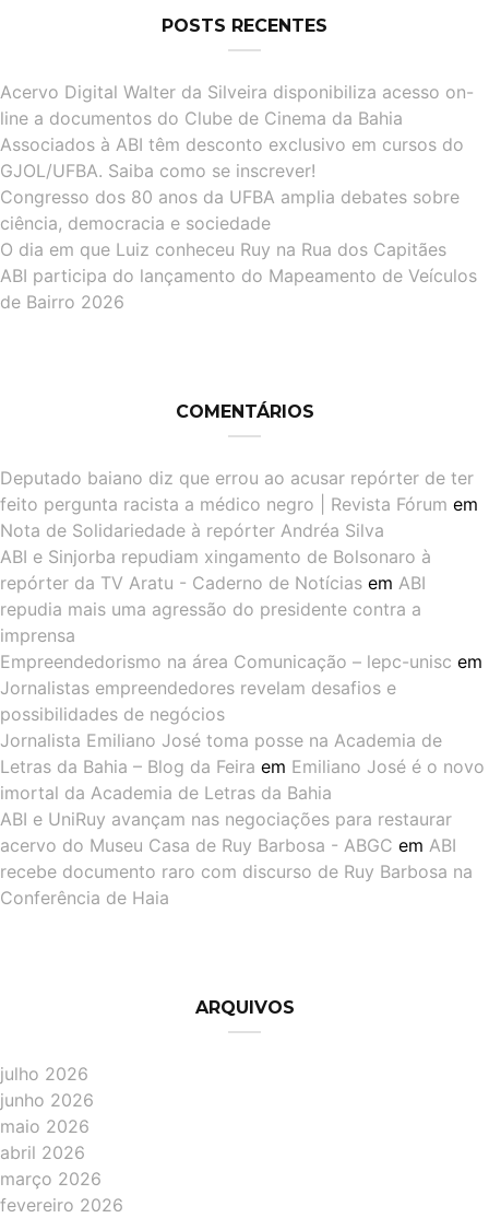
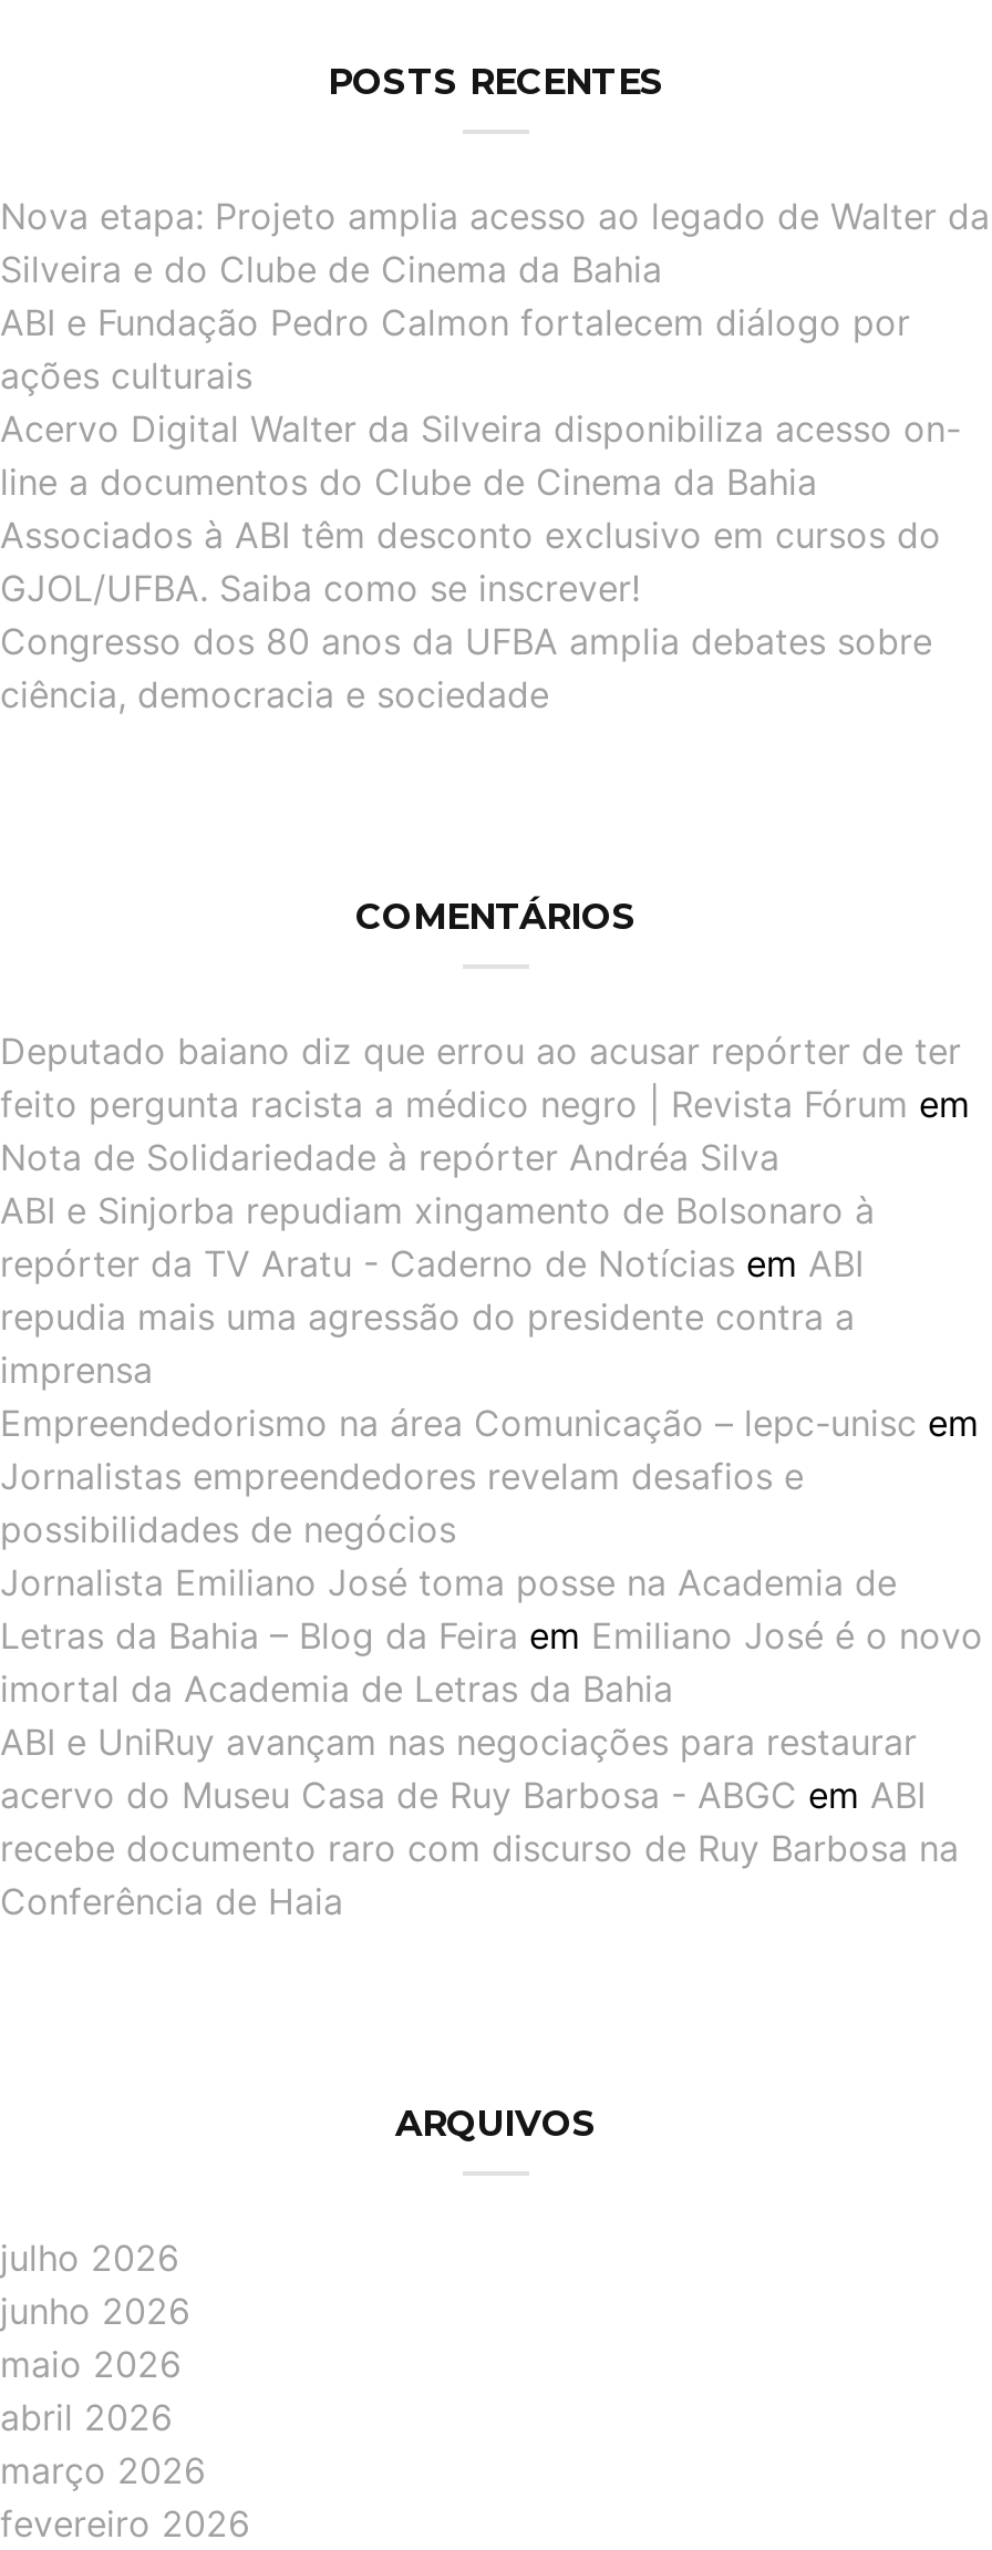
none -> [0,194,990,398] Nova etapa: Projeto amplia acesso ao legado de Walter da | Silveira e do Clube de Cinema da Bahia | ABI e Fundação Pedro Calmon fortalecem diálogo por | ações culturais
moved [0,81,474,234] -> [0,406,961,716]: Acervo Digital Walter da Silveira disponibiliza acesso on- | line a documentos do Clube de Cinema da Bahia | Associados à ABI têm desconto exclusivo em cursos do | GJOL/UFBA. Saiba como se inscrever! | Congresso dos 80 anos da UFBA amplia debates sobre | ciência, democracia e sociedade
[0,238,477,313] O dia em que Luiz conheceu Ruy na Rua dos Capitães | ABI participa do lançamento do Mapeamento de Veículos | de Bairro 2026 -> none

